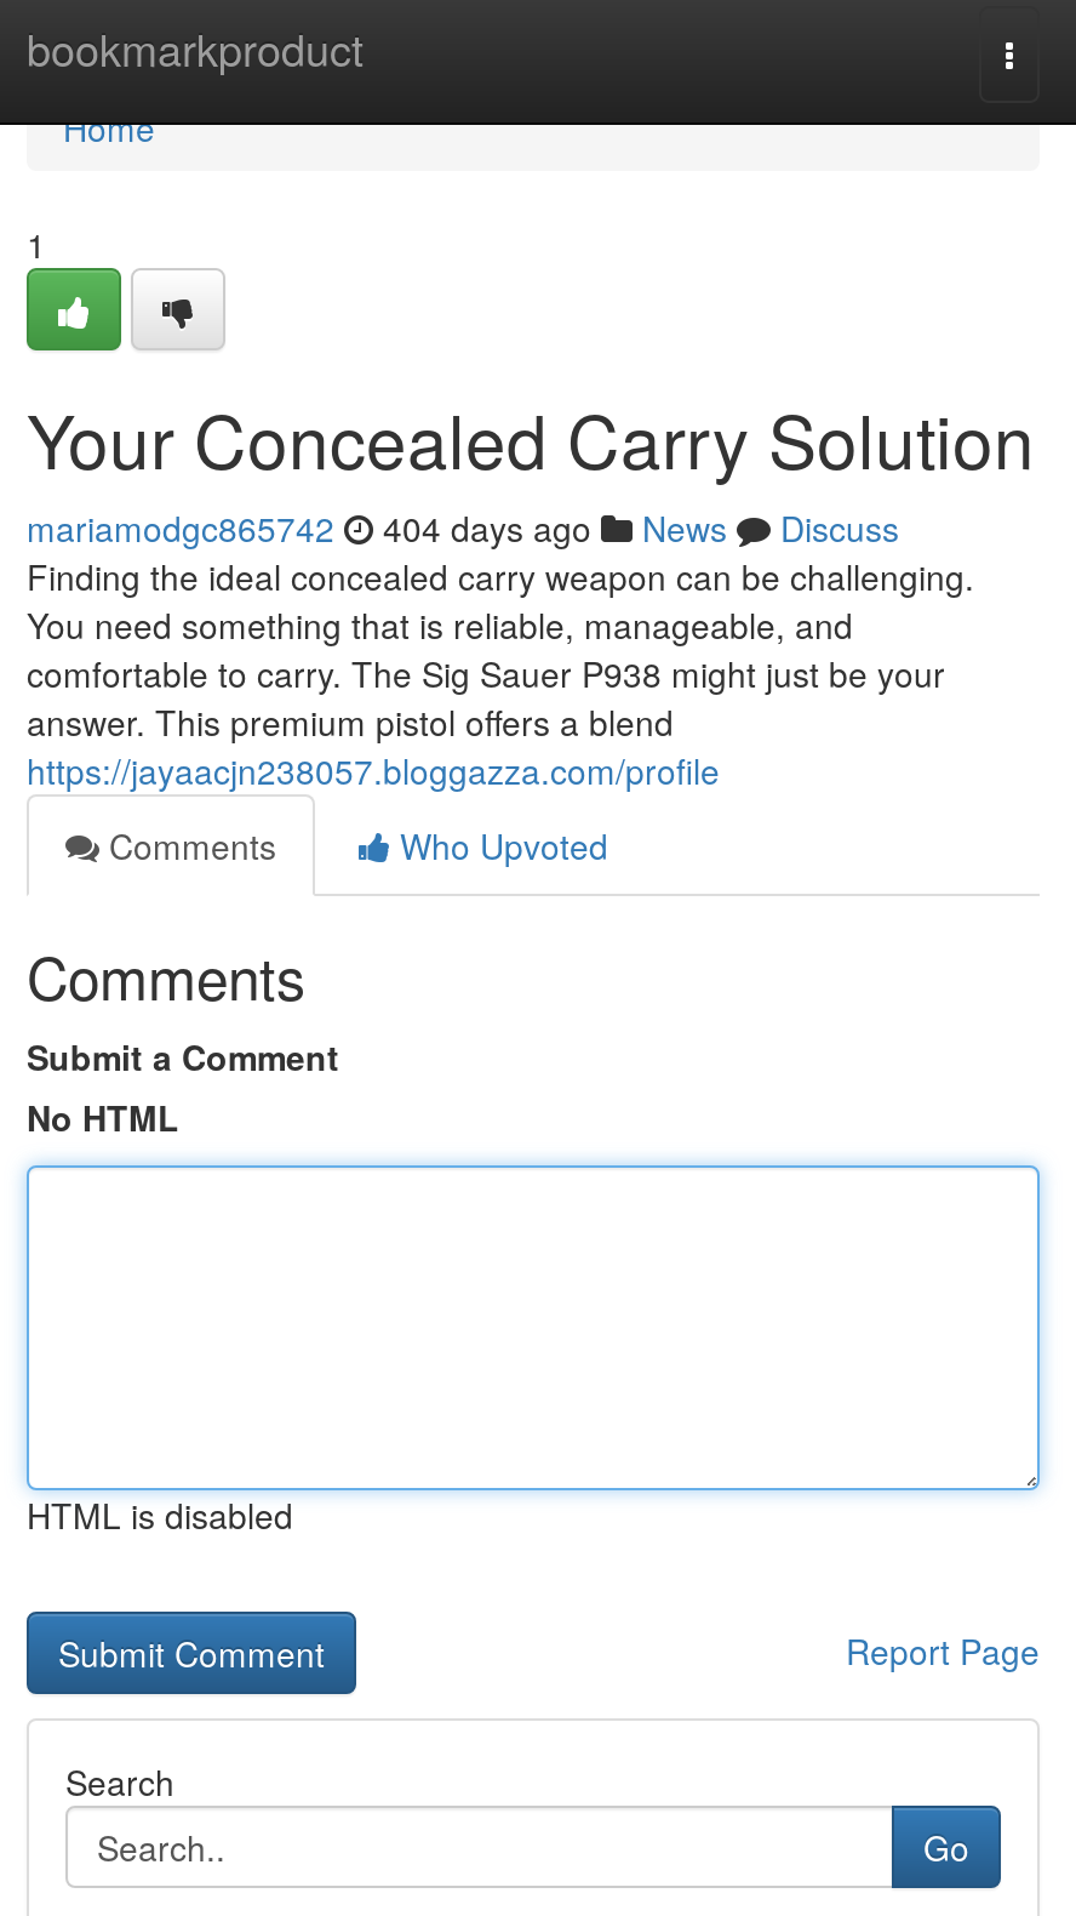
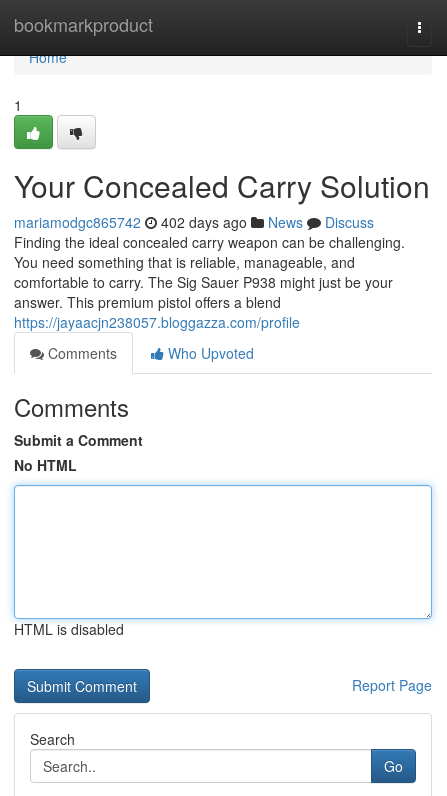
[27,503,899,552] mariamodgc865742 404 days ago News Discuss -> [14,212,374,232] mariamodgc865742 402 days ago News Discuss

